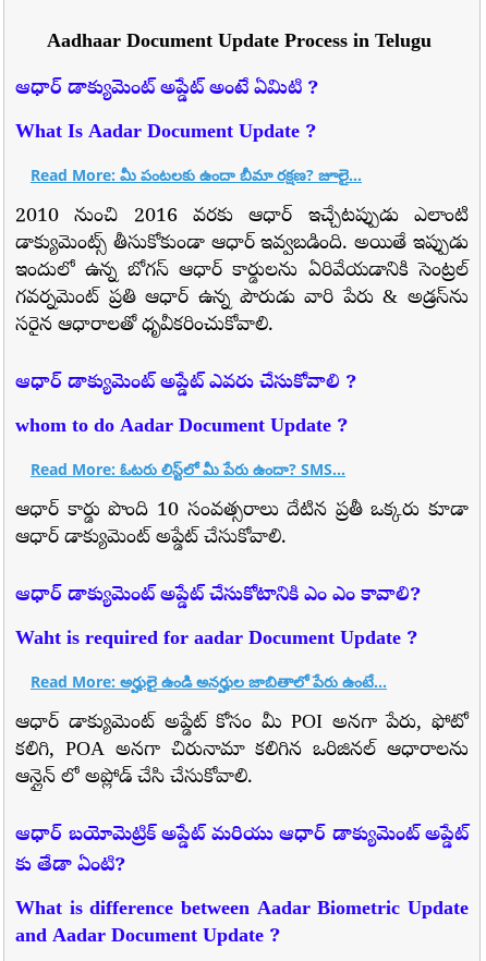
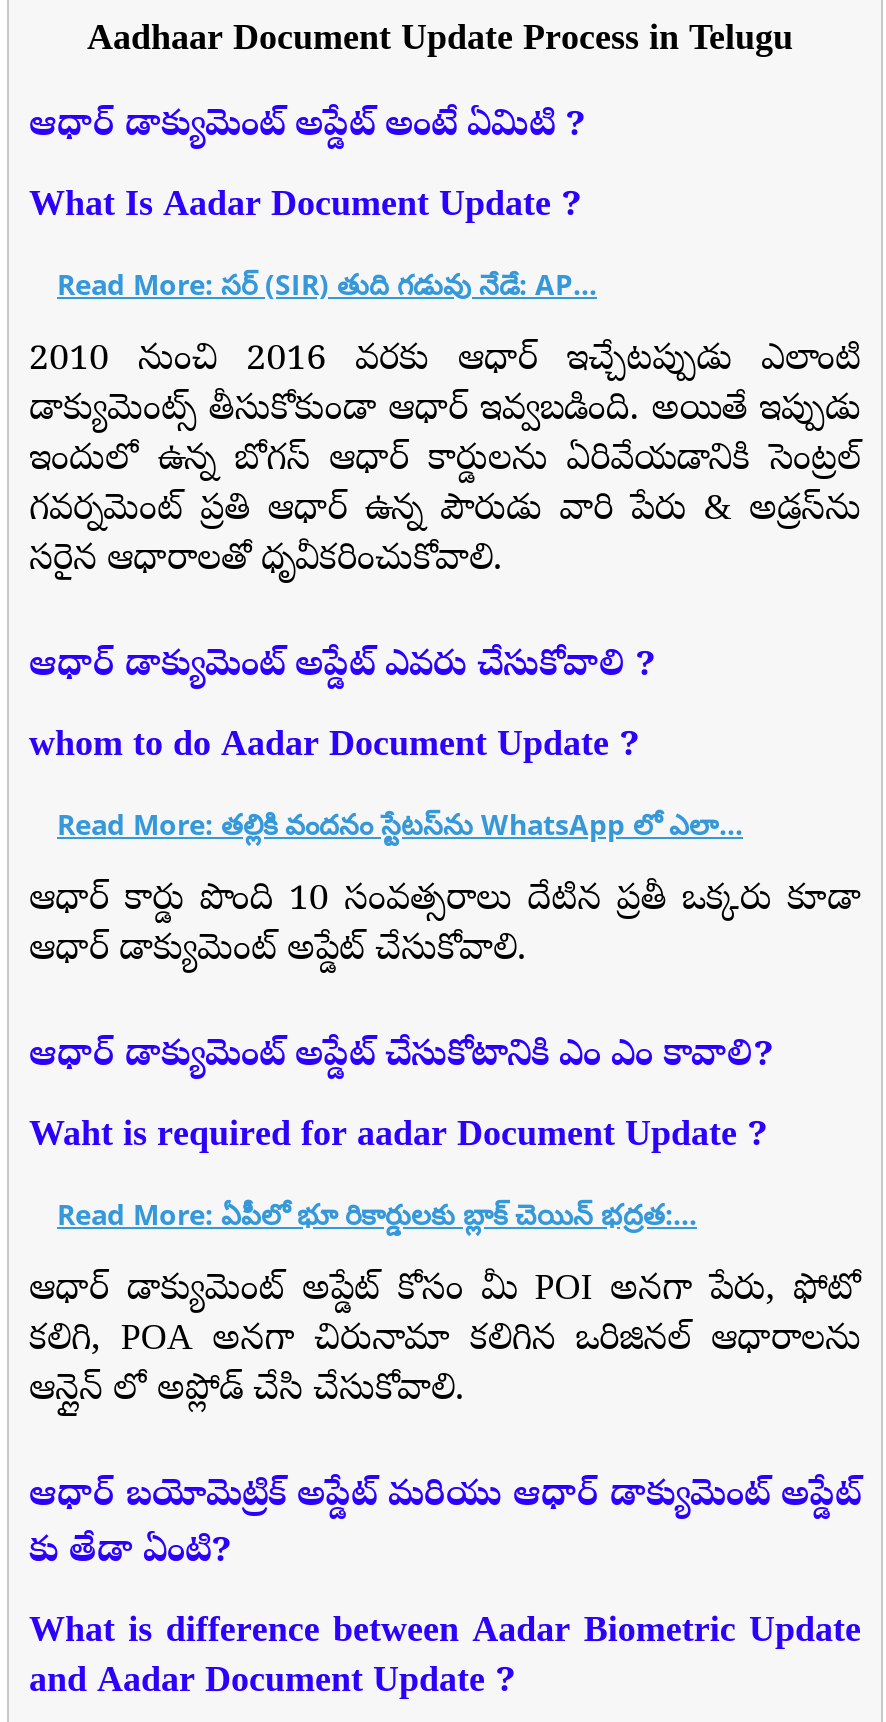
[31,165,362,185] Read More: మీ పంటలకు ఉందా బీమా రక్షణ? జూలై... -> [57,265,597,303] Read More: సర్‌ (SIR) తుది గడువు నేడే: AP...
[31,459,345,480] Read More: ఓటరు లిస్ట్‌లో మీ పేరు ఉందా? SMS... -> [57,805,743,843] Read More: తల్లికి వందనం స్టేటస్‌ను WhatsApp లో ఎలా...
[31,671,387,692] Read More: అర్హులై ఉండి అనర్హుల జాబితాలో పేరు ఉంటే... -> [57,1195,697,1233] Read More: ఏపీలో భూ రికార్డులకు బ్లాక్ చెయిన్ భద్రత:...

